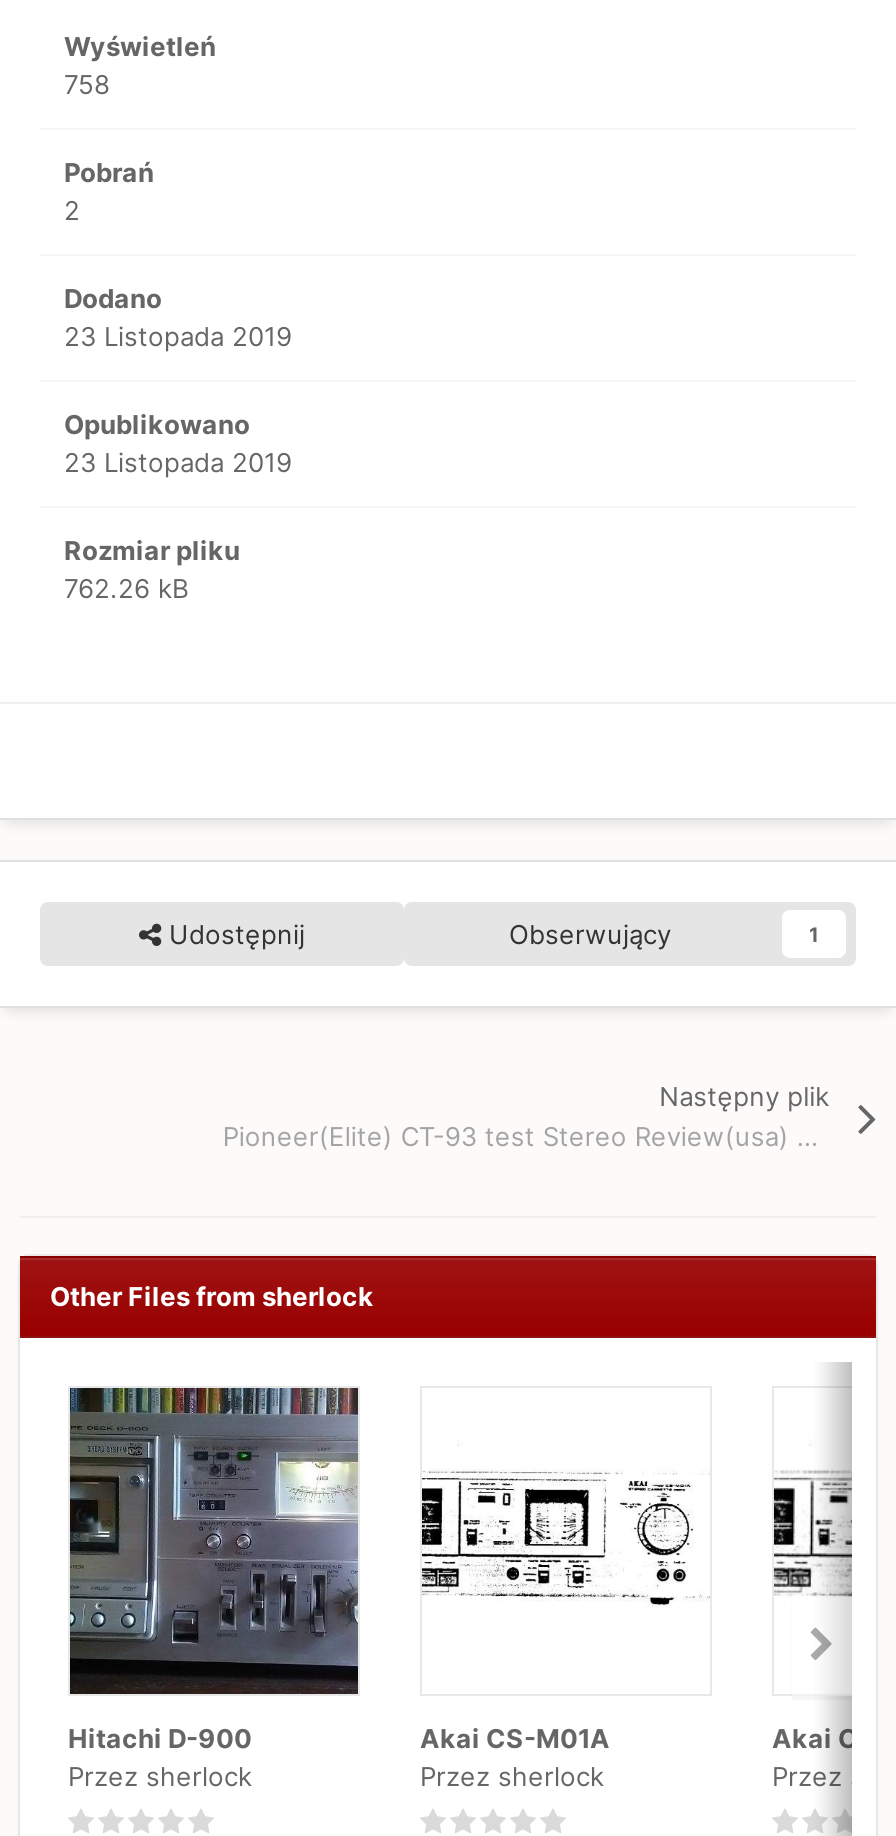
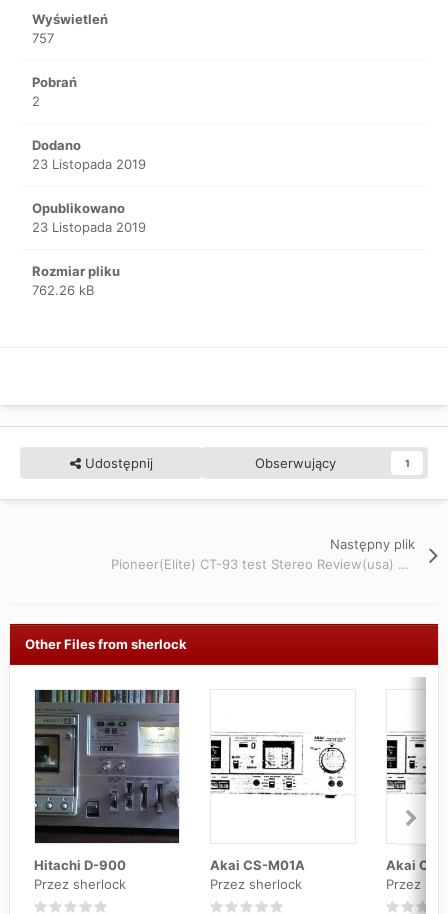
[64,69,110,101] 758 -> [32,30,54,46] 757

